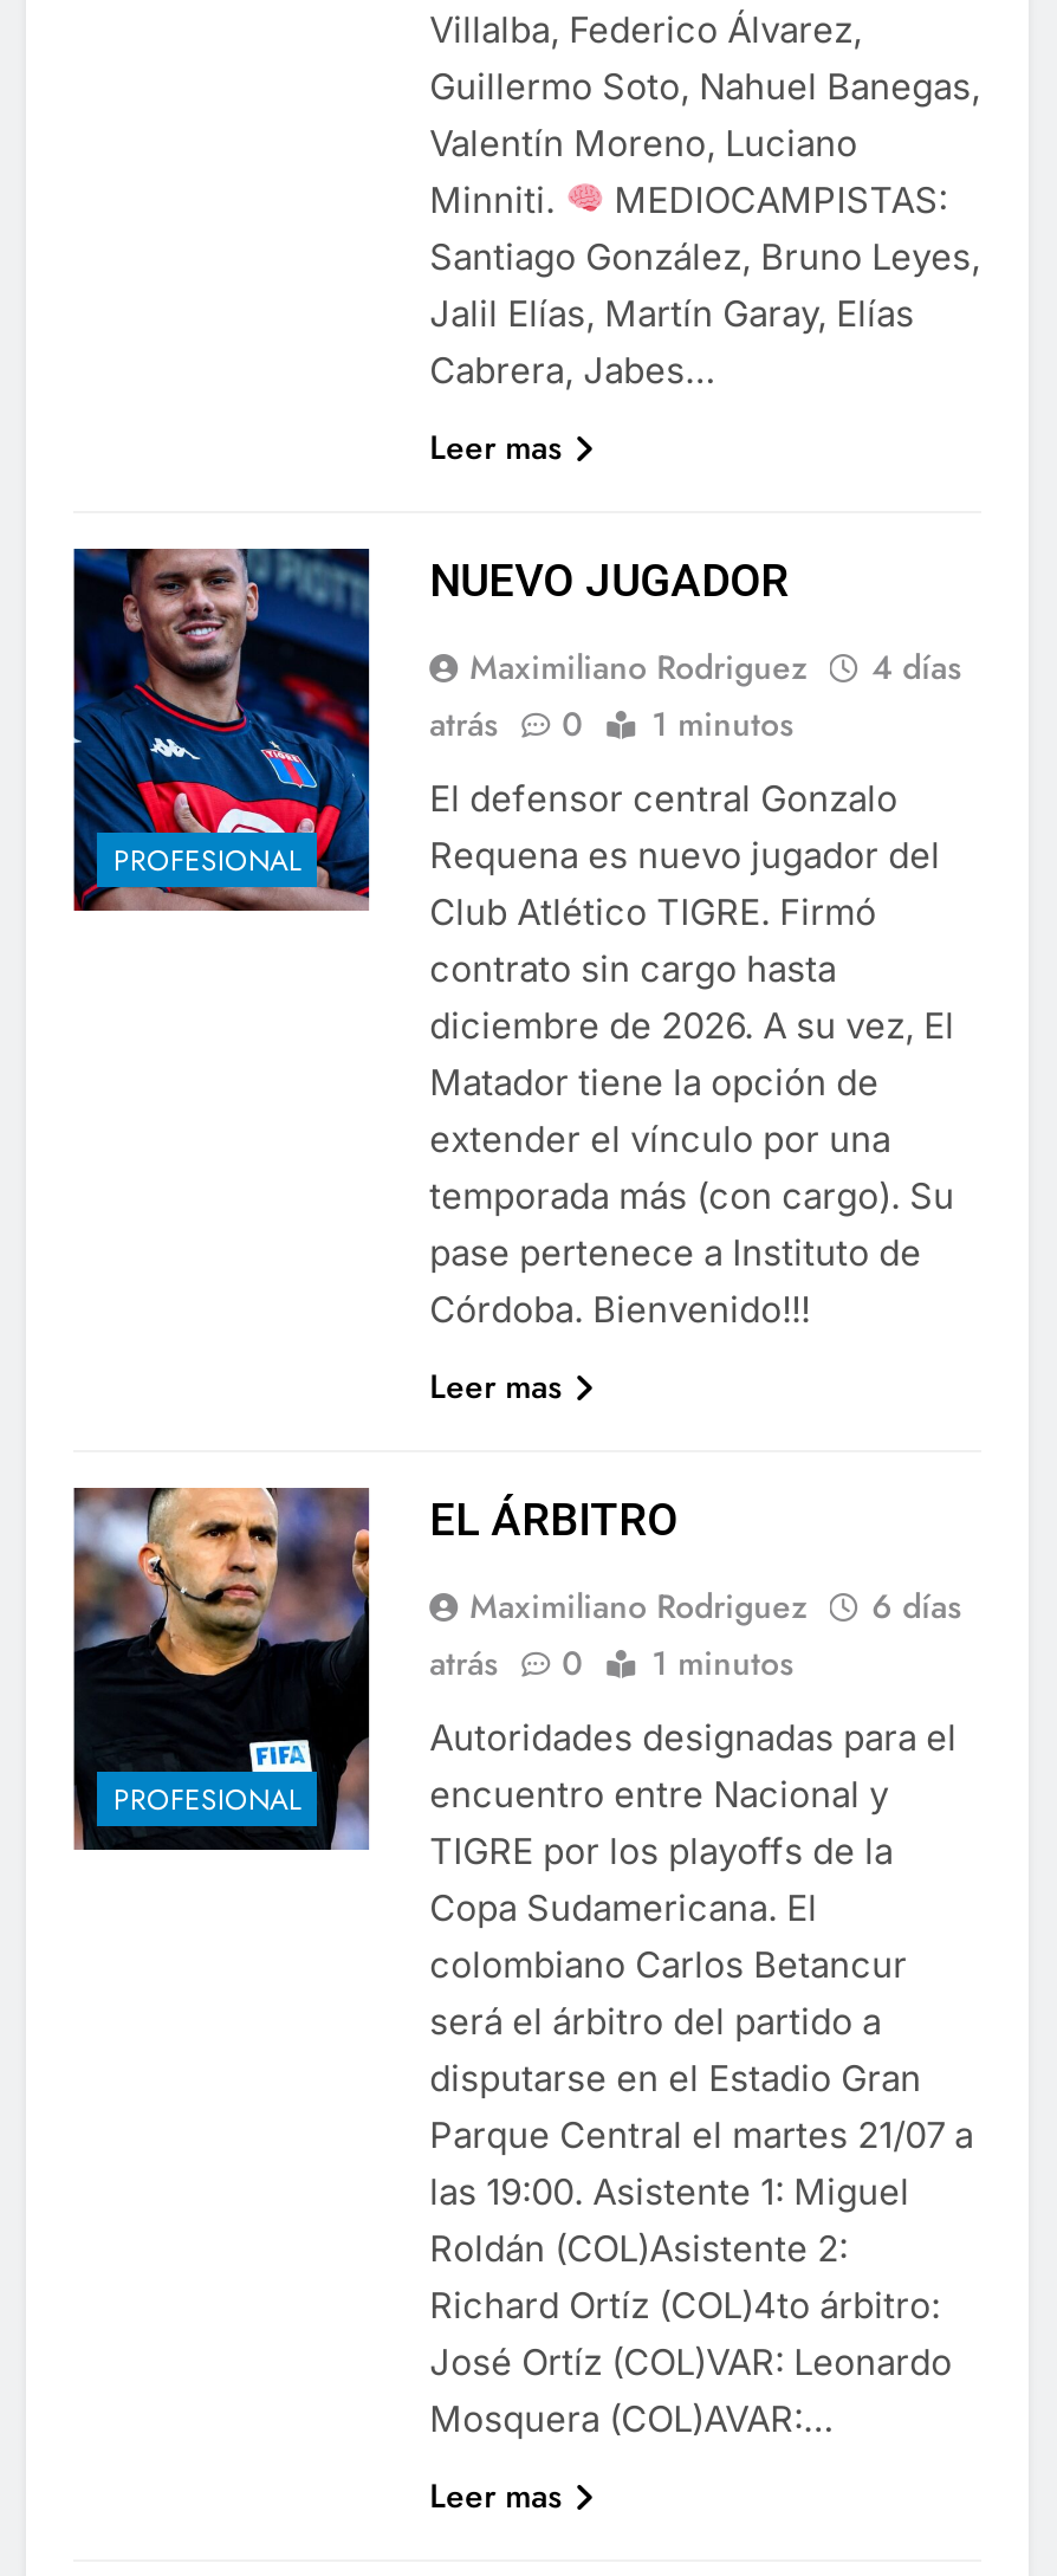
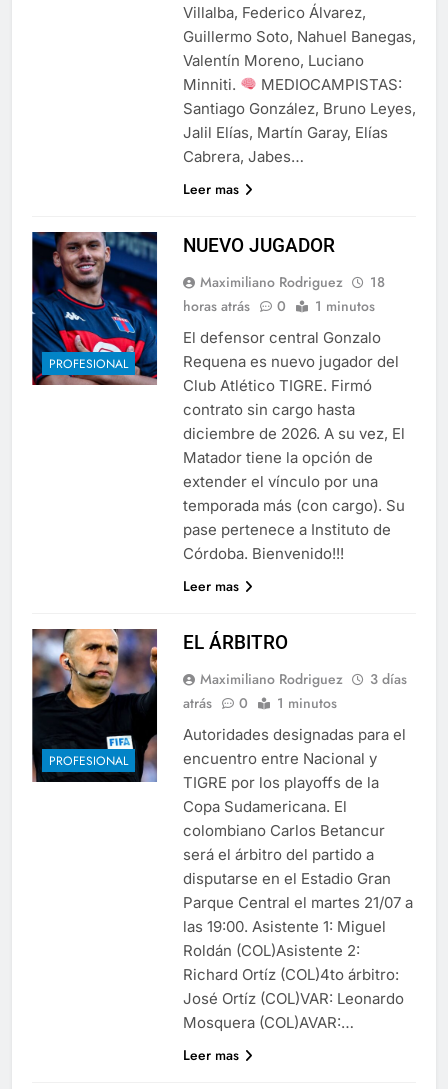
[429,643,961,747] 4 días | atrás -> [183,272,385,316] 18 | horas atrás
[470,1582,961,1629] Maximiliano Rodriguez 6 días -> [200,669,407,689] Maximiliano Rodriguez 3 días

